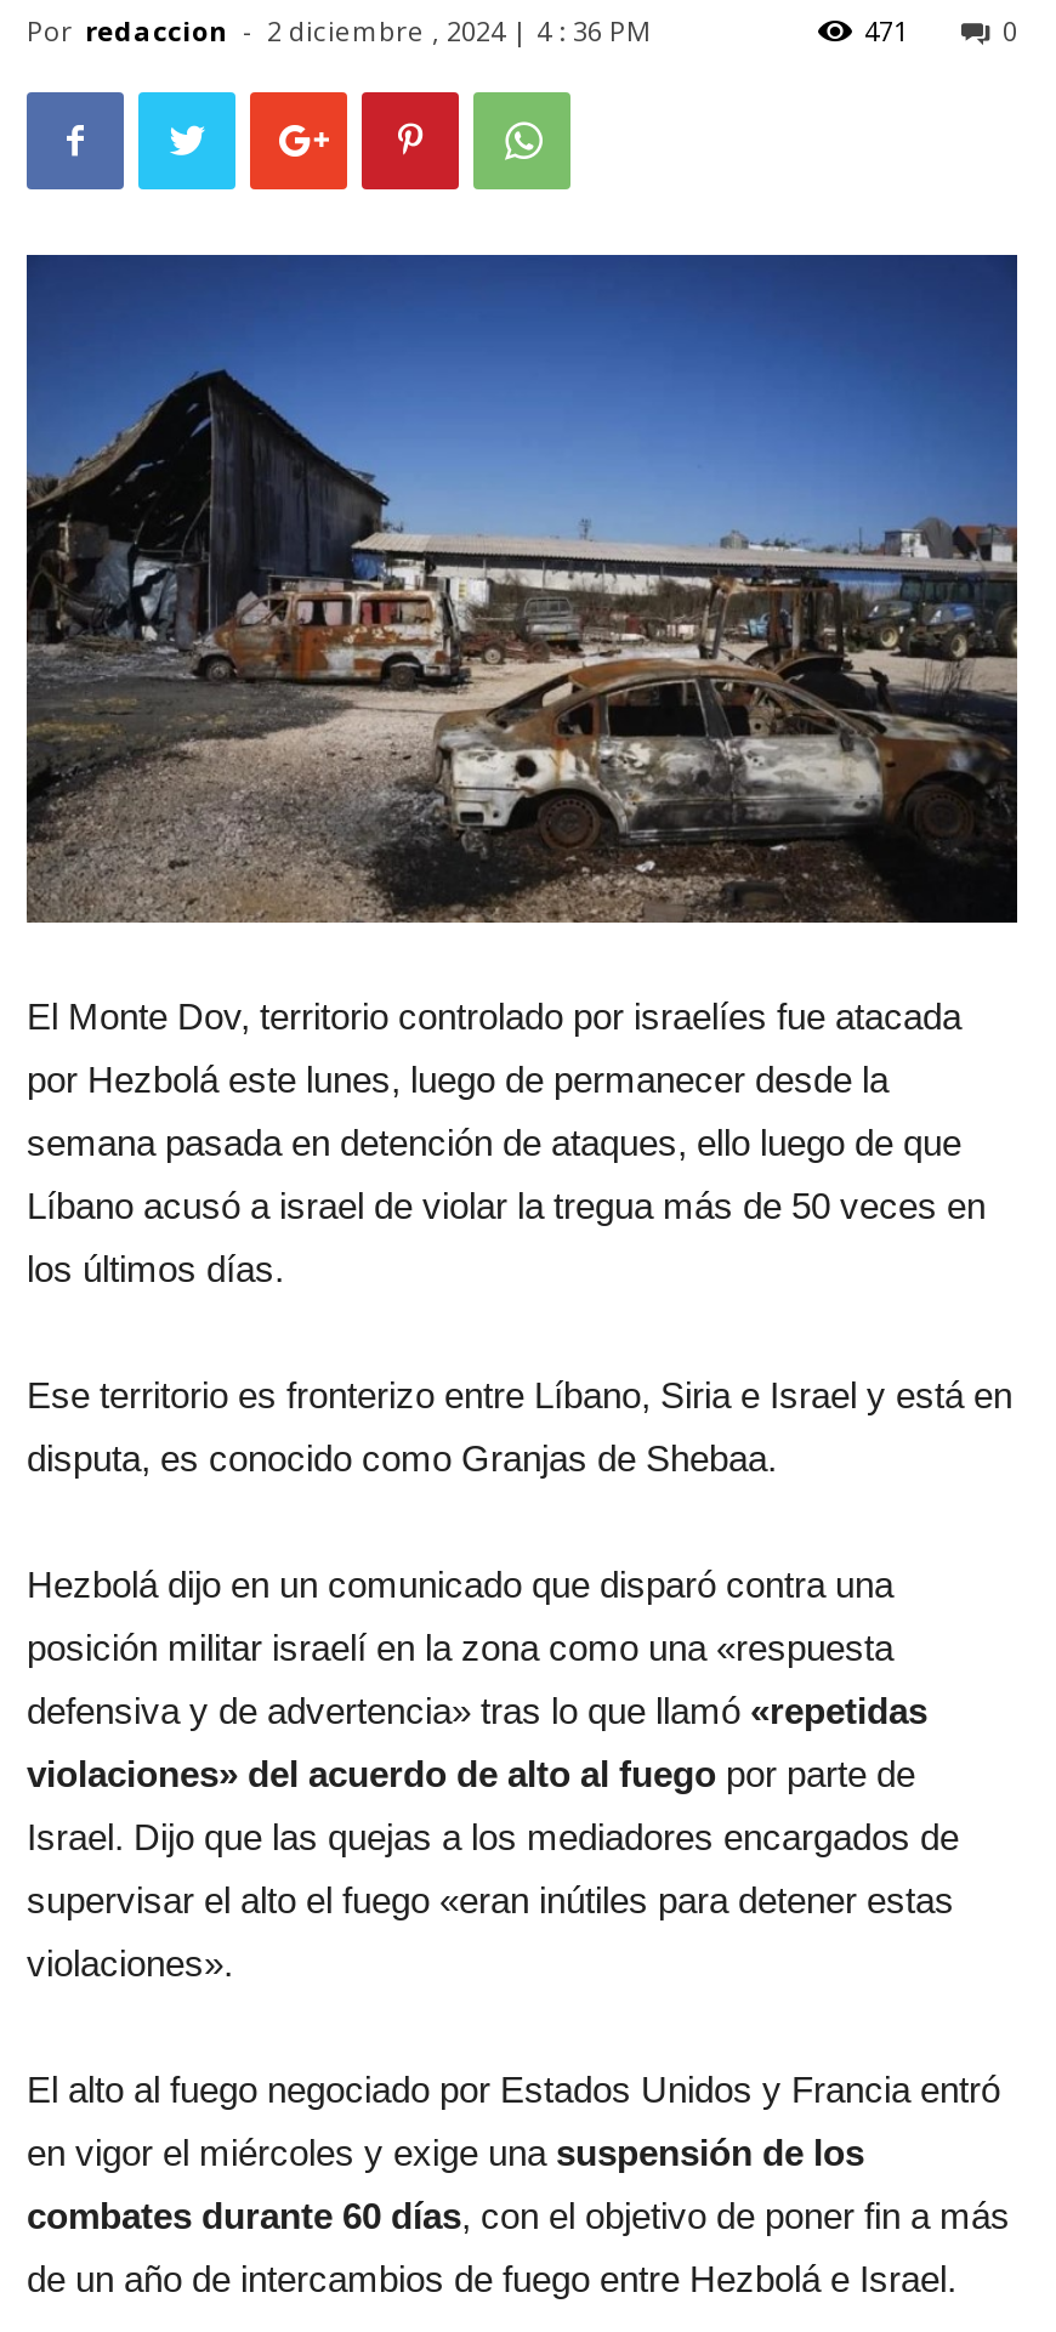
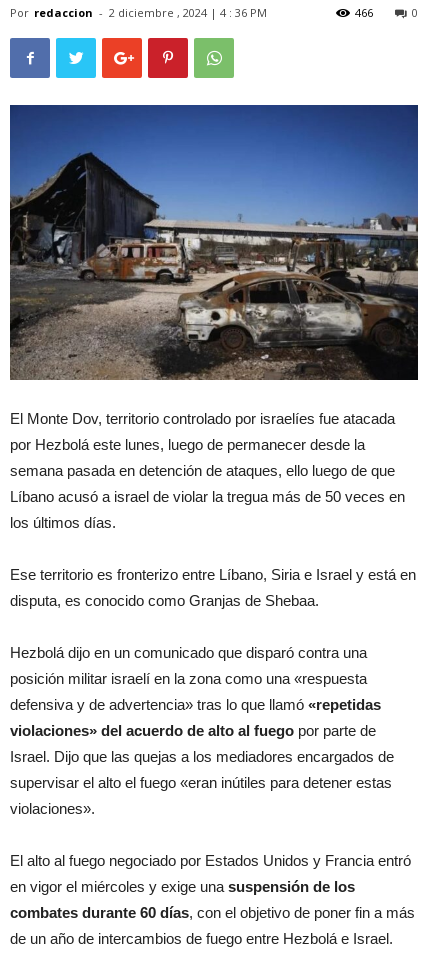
[864,12,908,49] 471 -> [355,5,373,20] 466

